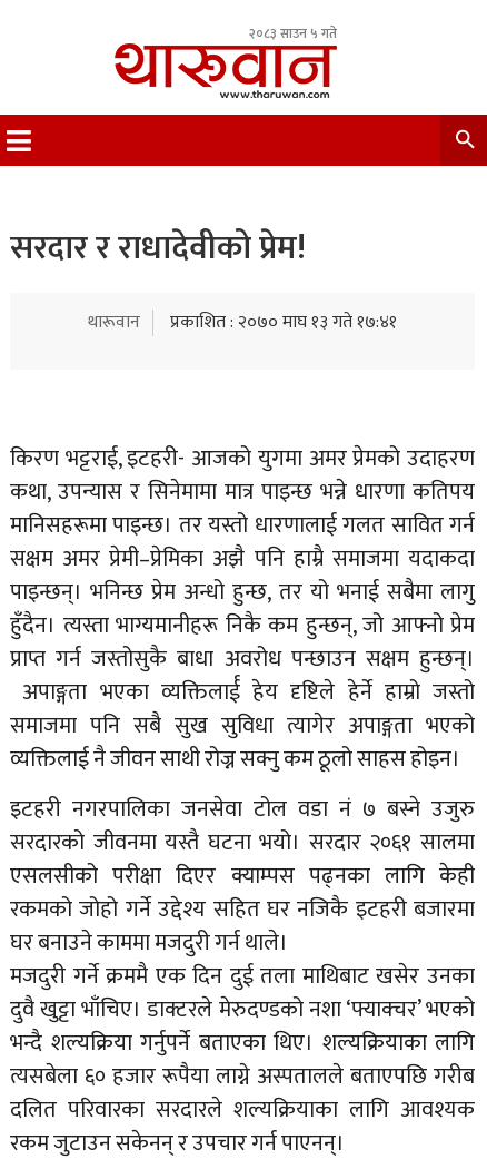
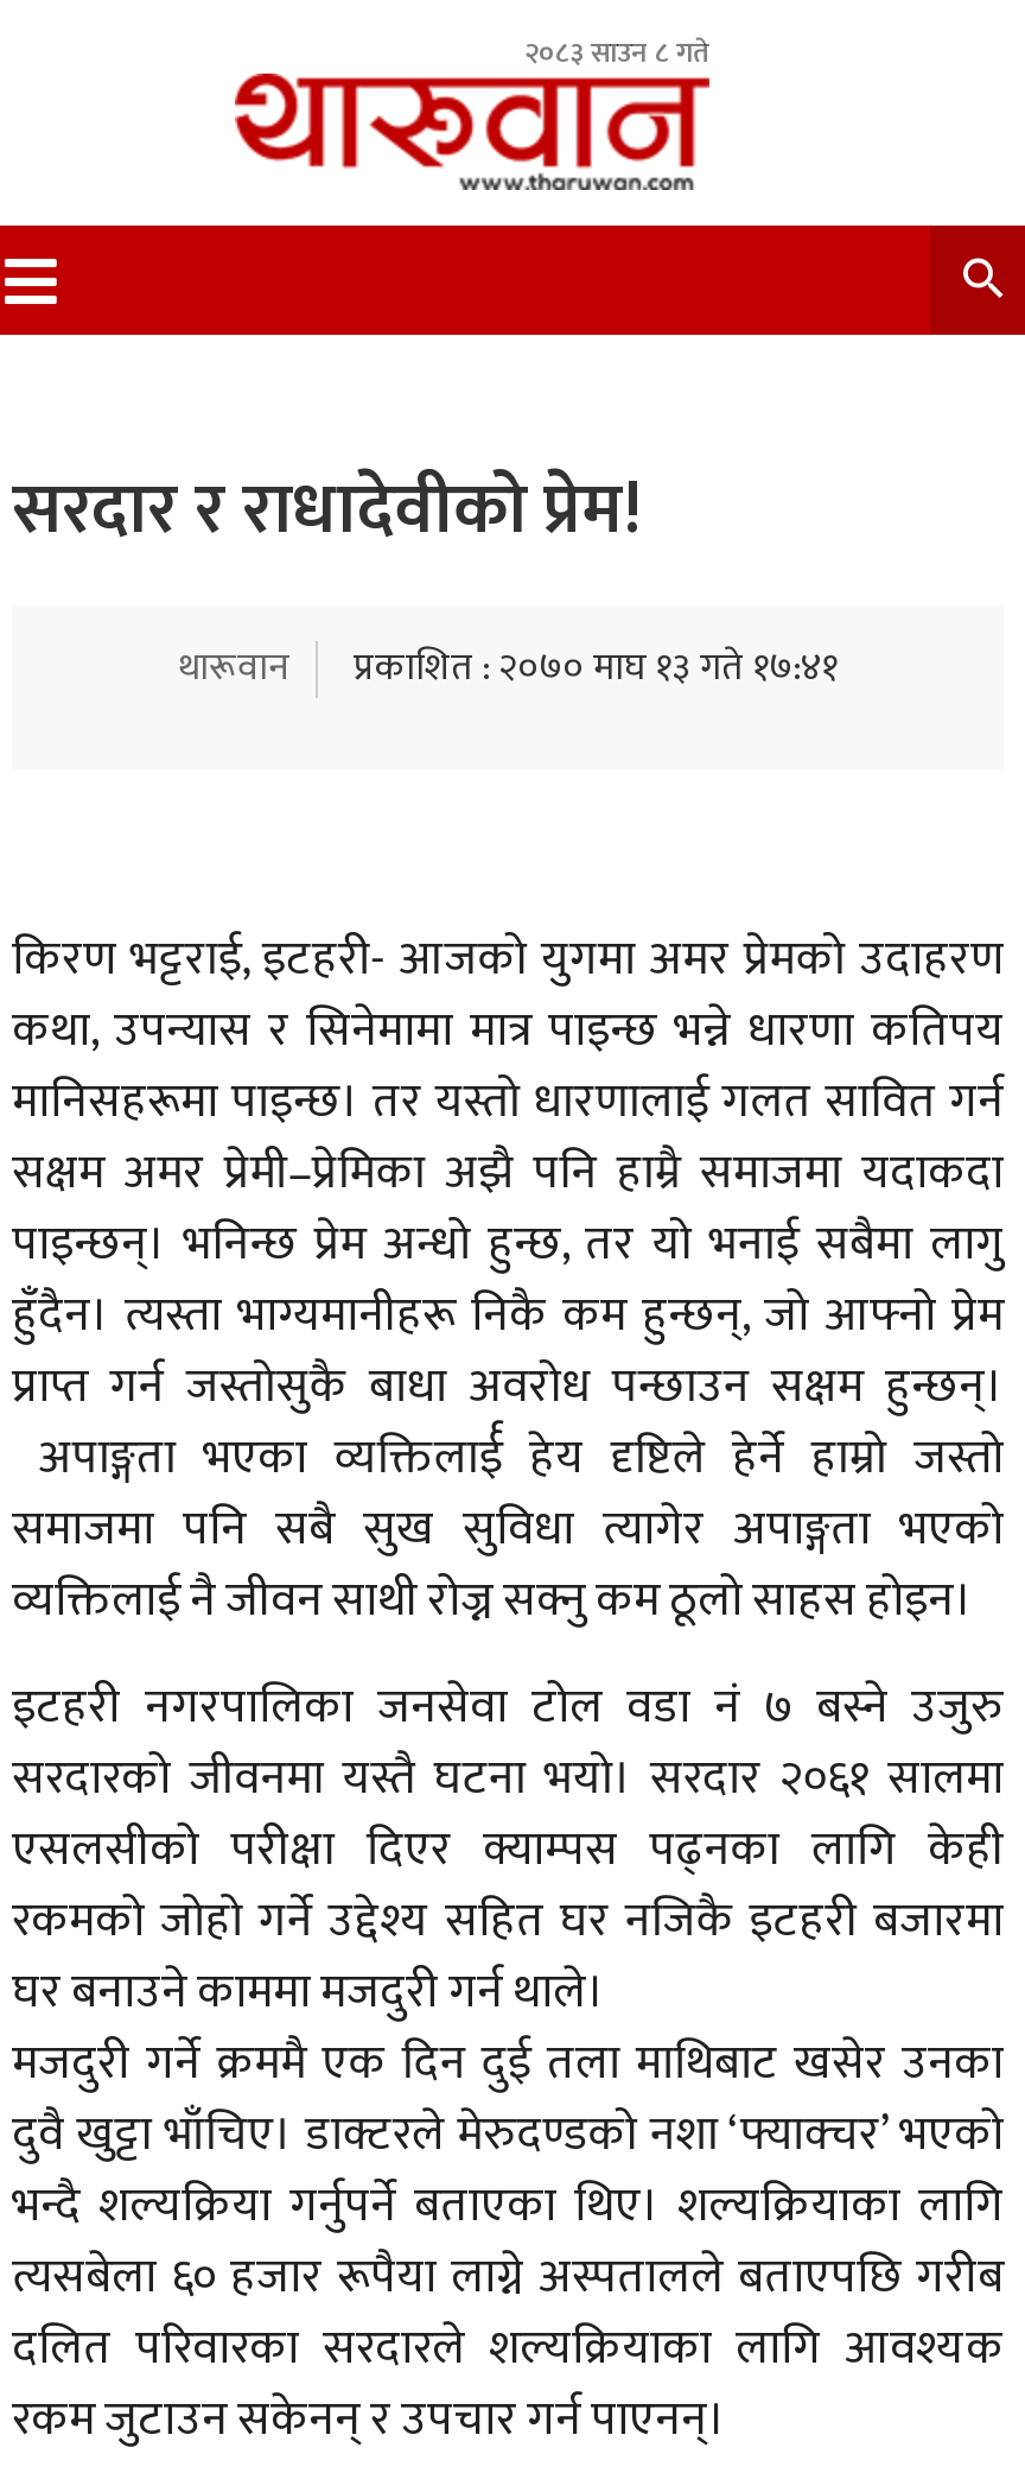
[249,22,337,45] २०८३ साउन ५ गते -> [524,28,709,76] २०८३ साउन ८ गते

